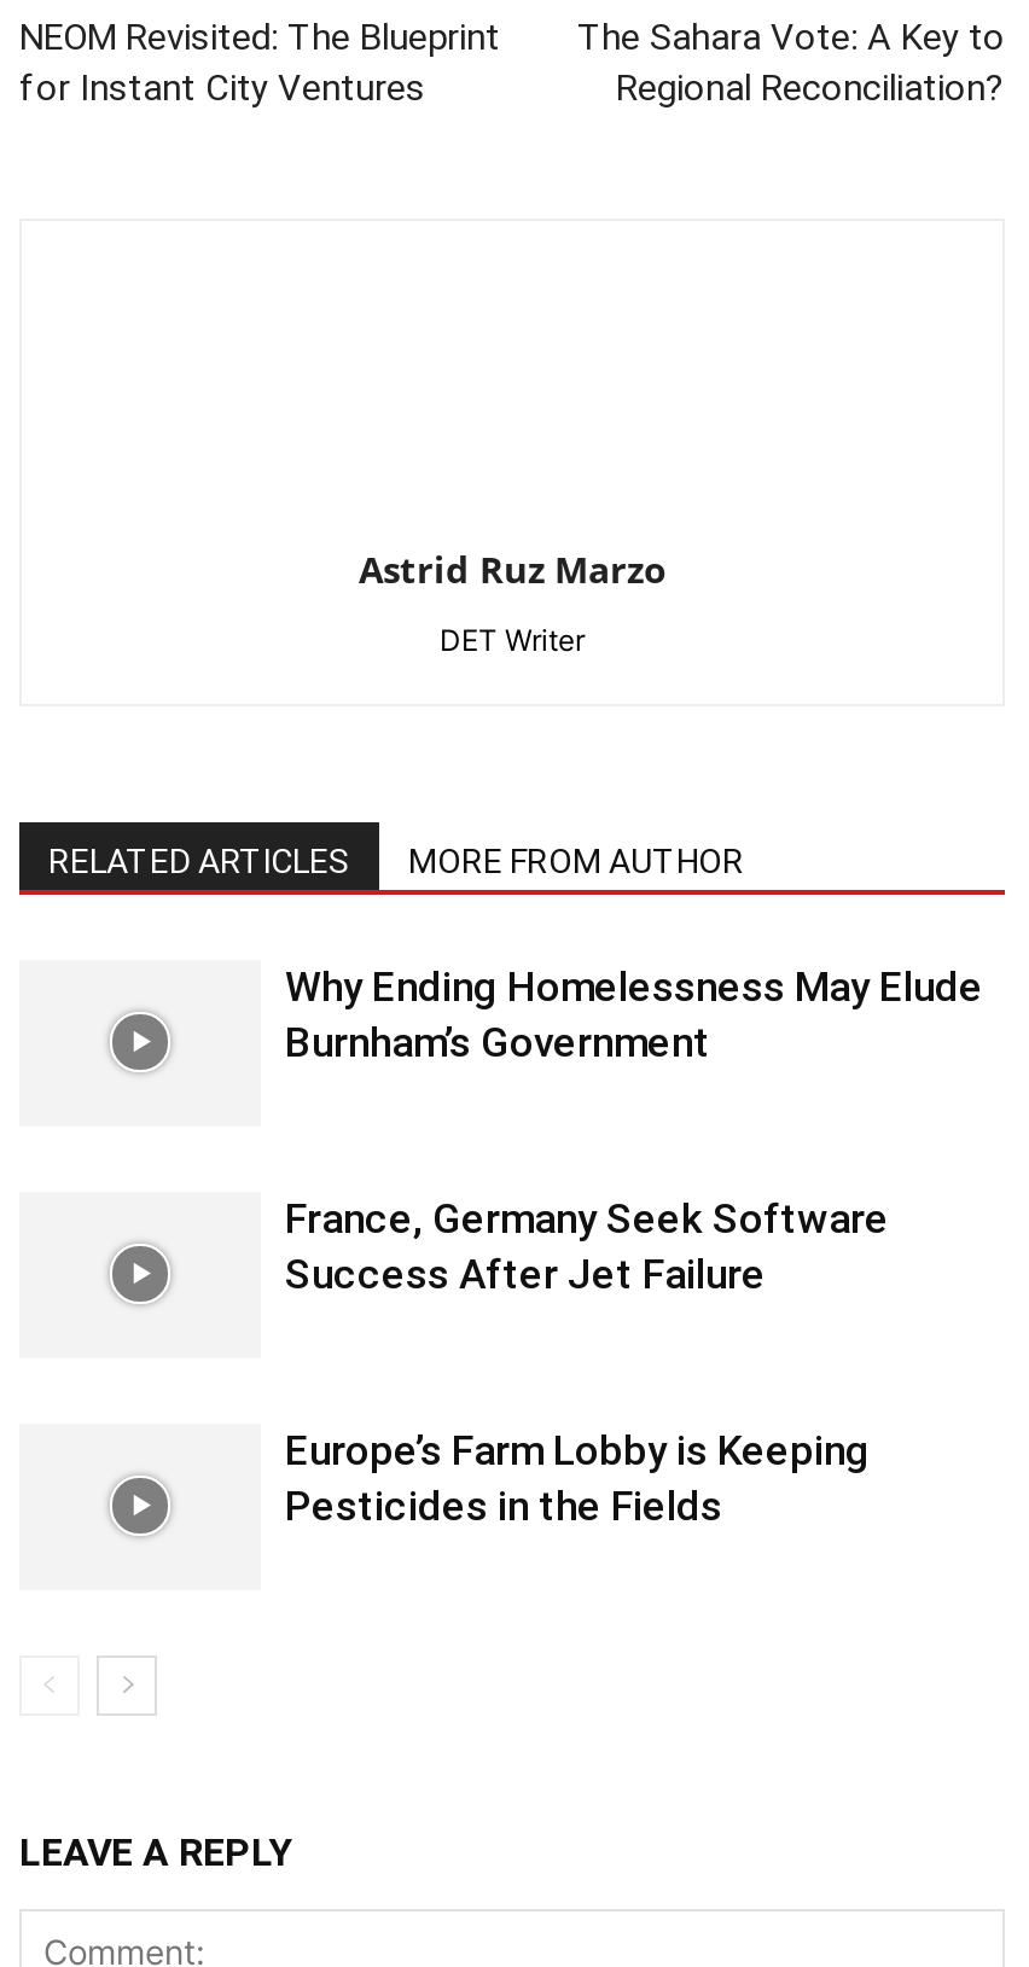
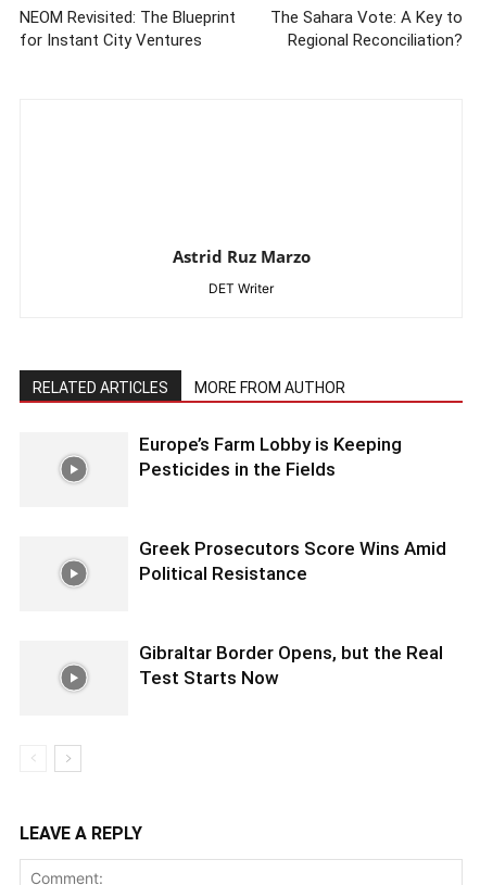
[285,962,983,1066] Why Ending Homelessness May Elude | Burnham’s Government -> none
[285,1194,889,1298] France, Germany Seek Software | Success After Jet Failure -> none
moved [285,1426,870,1529] -> [139,433,402,480]: Europe’s Farm Lobby is Keeping | Pesticides in the Fields
none -> [139,537,446,584] Greek Prosecutors Score Wins Amid | Political Resistance
none -> [139,642,443,688] Gibraltar Border Opens, but the Real | Test Starts Now

